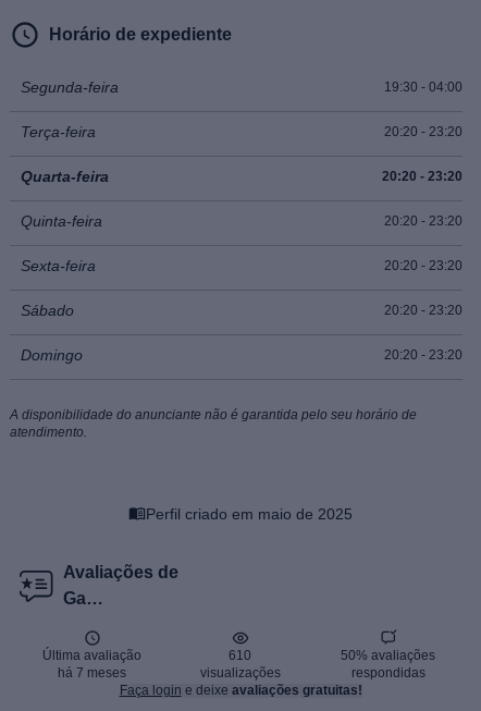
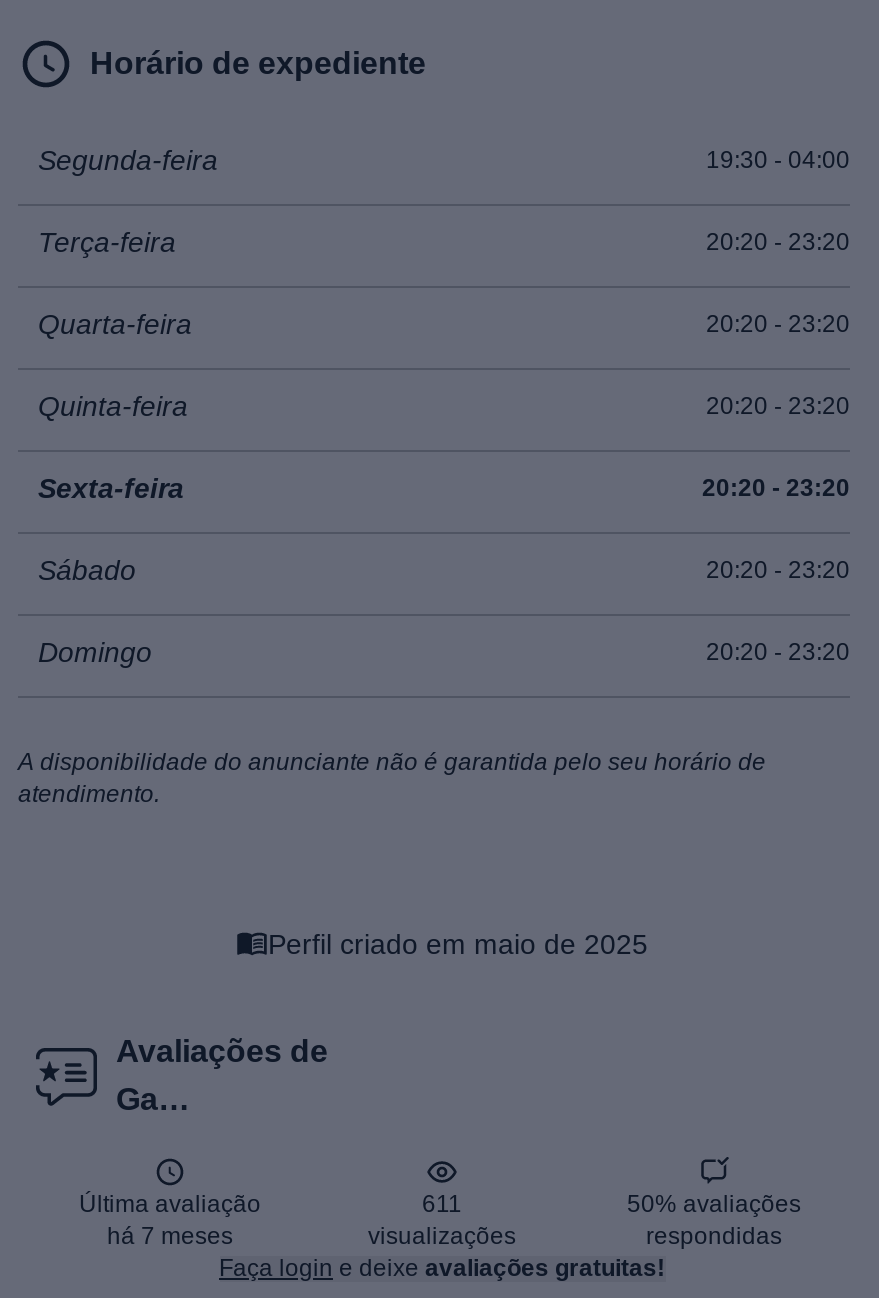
[229,648,252,663] 610 -> [422,1190,462,1218] 611

